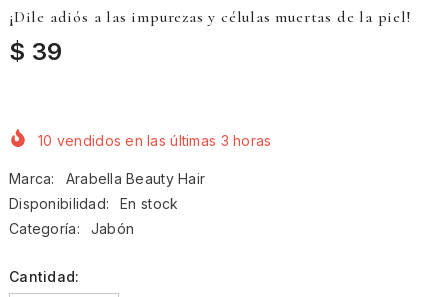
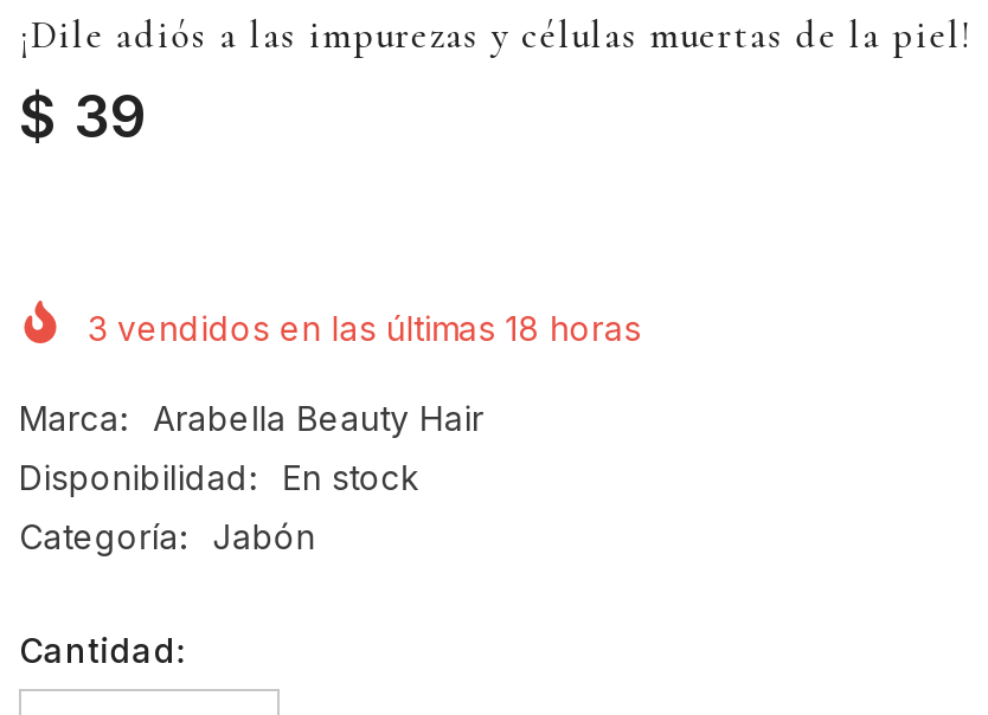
[38,132,271,149] 10 vendidos en las últimas 3 horas -> [88,307,641,347] 3 vendidos en las últimas 18 horas

